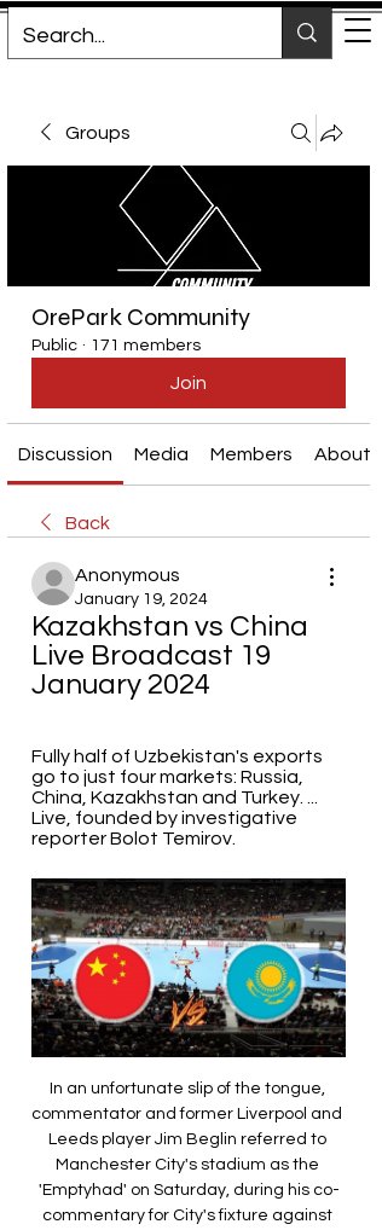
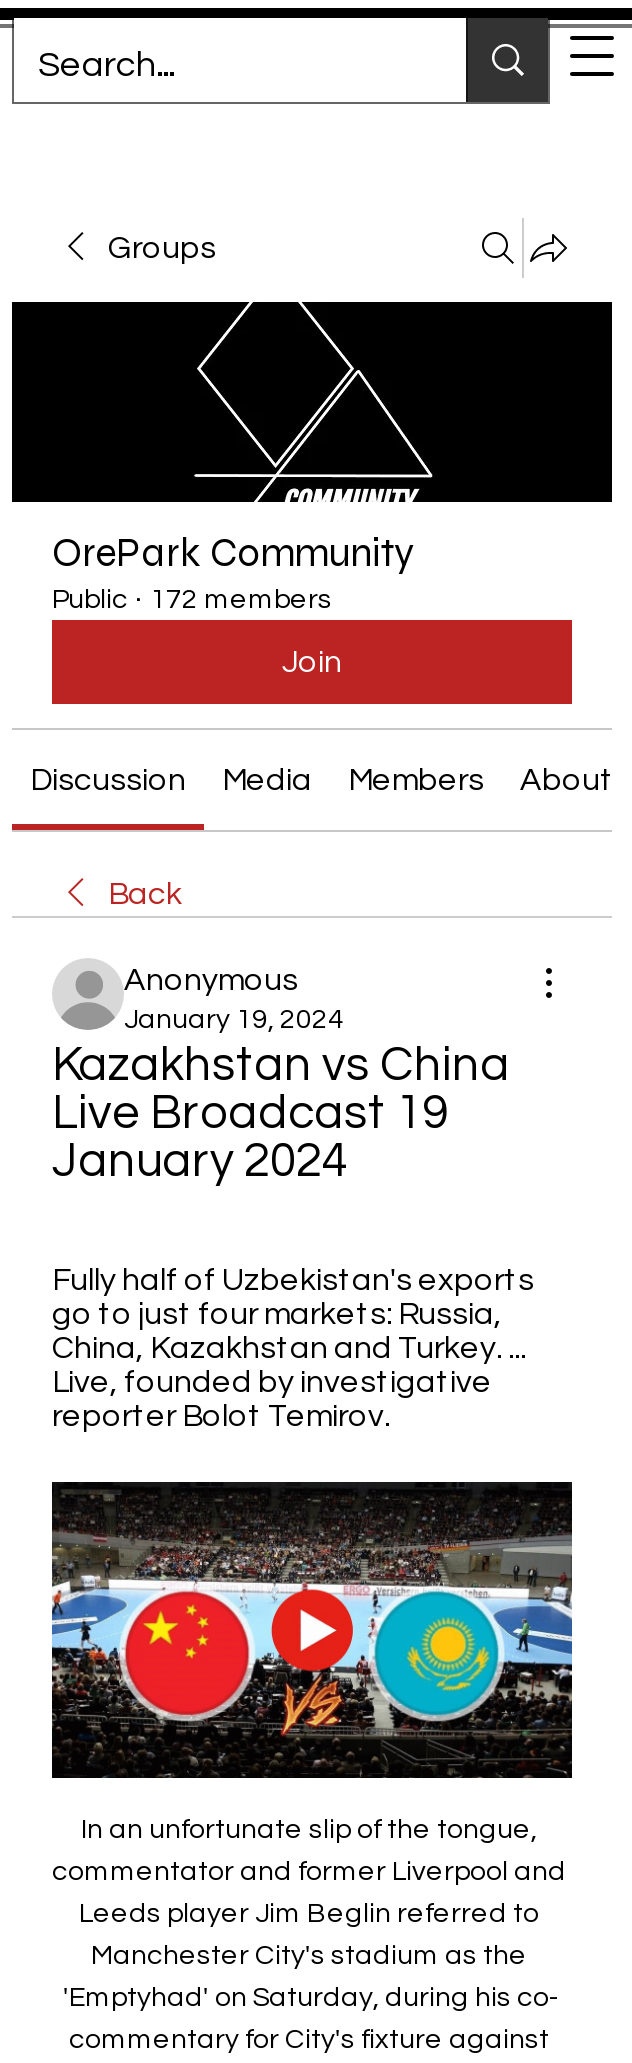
[31,337,201,354] Public · 171 members -> [52,586,332,614] Public · 172 members
[164,944,214,993] [image] -> [270,1588,356,1672] [image]

